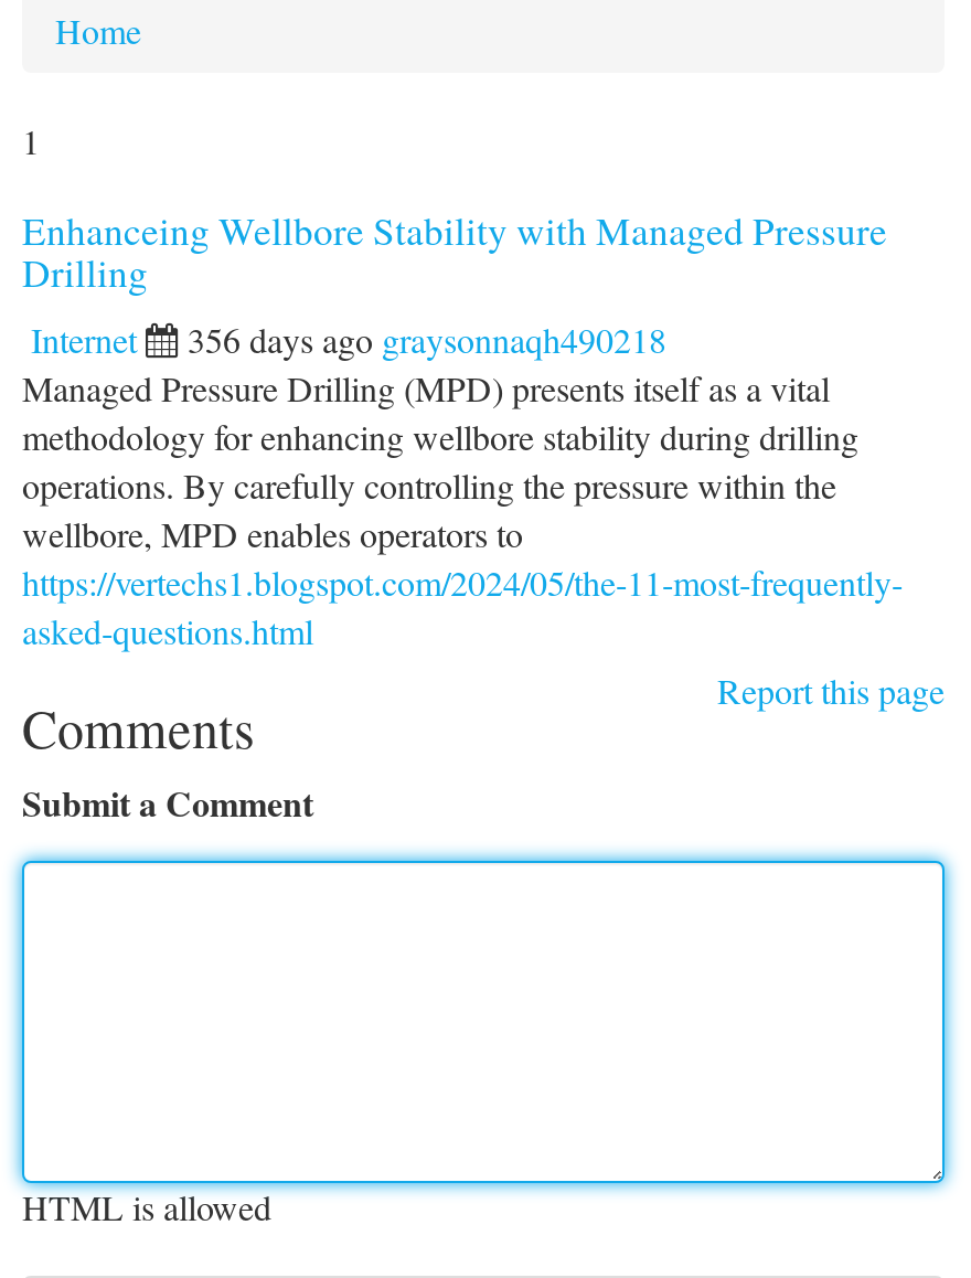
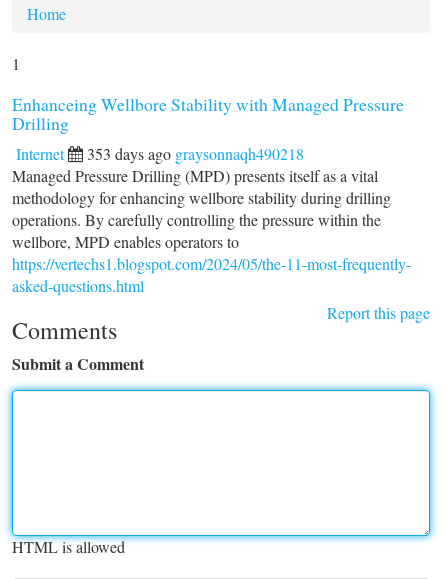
[188,316,666,362] 356 days ago graysonnaqh490218 -> [87,143,304,164] 353 days ago graysonnaqh490218

